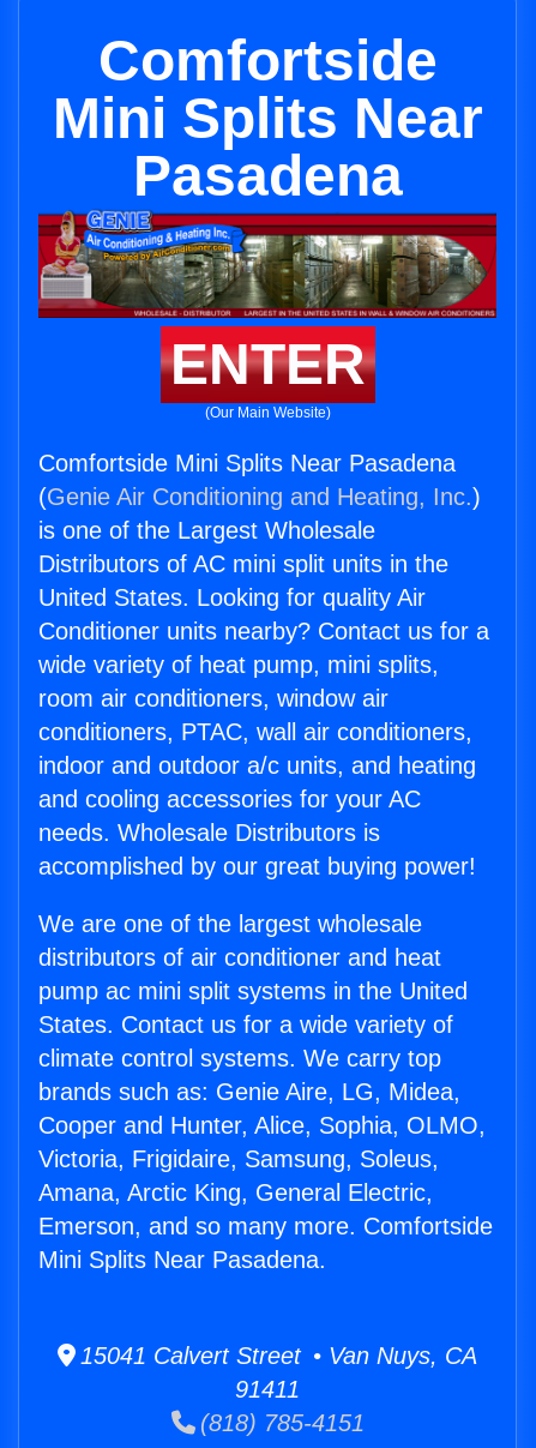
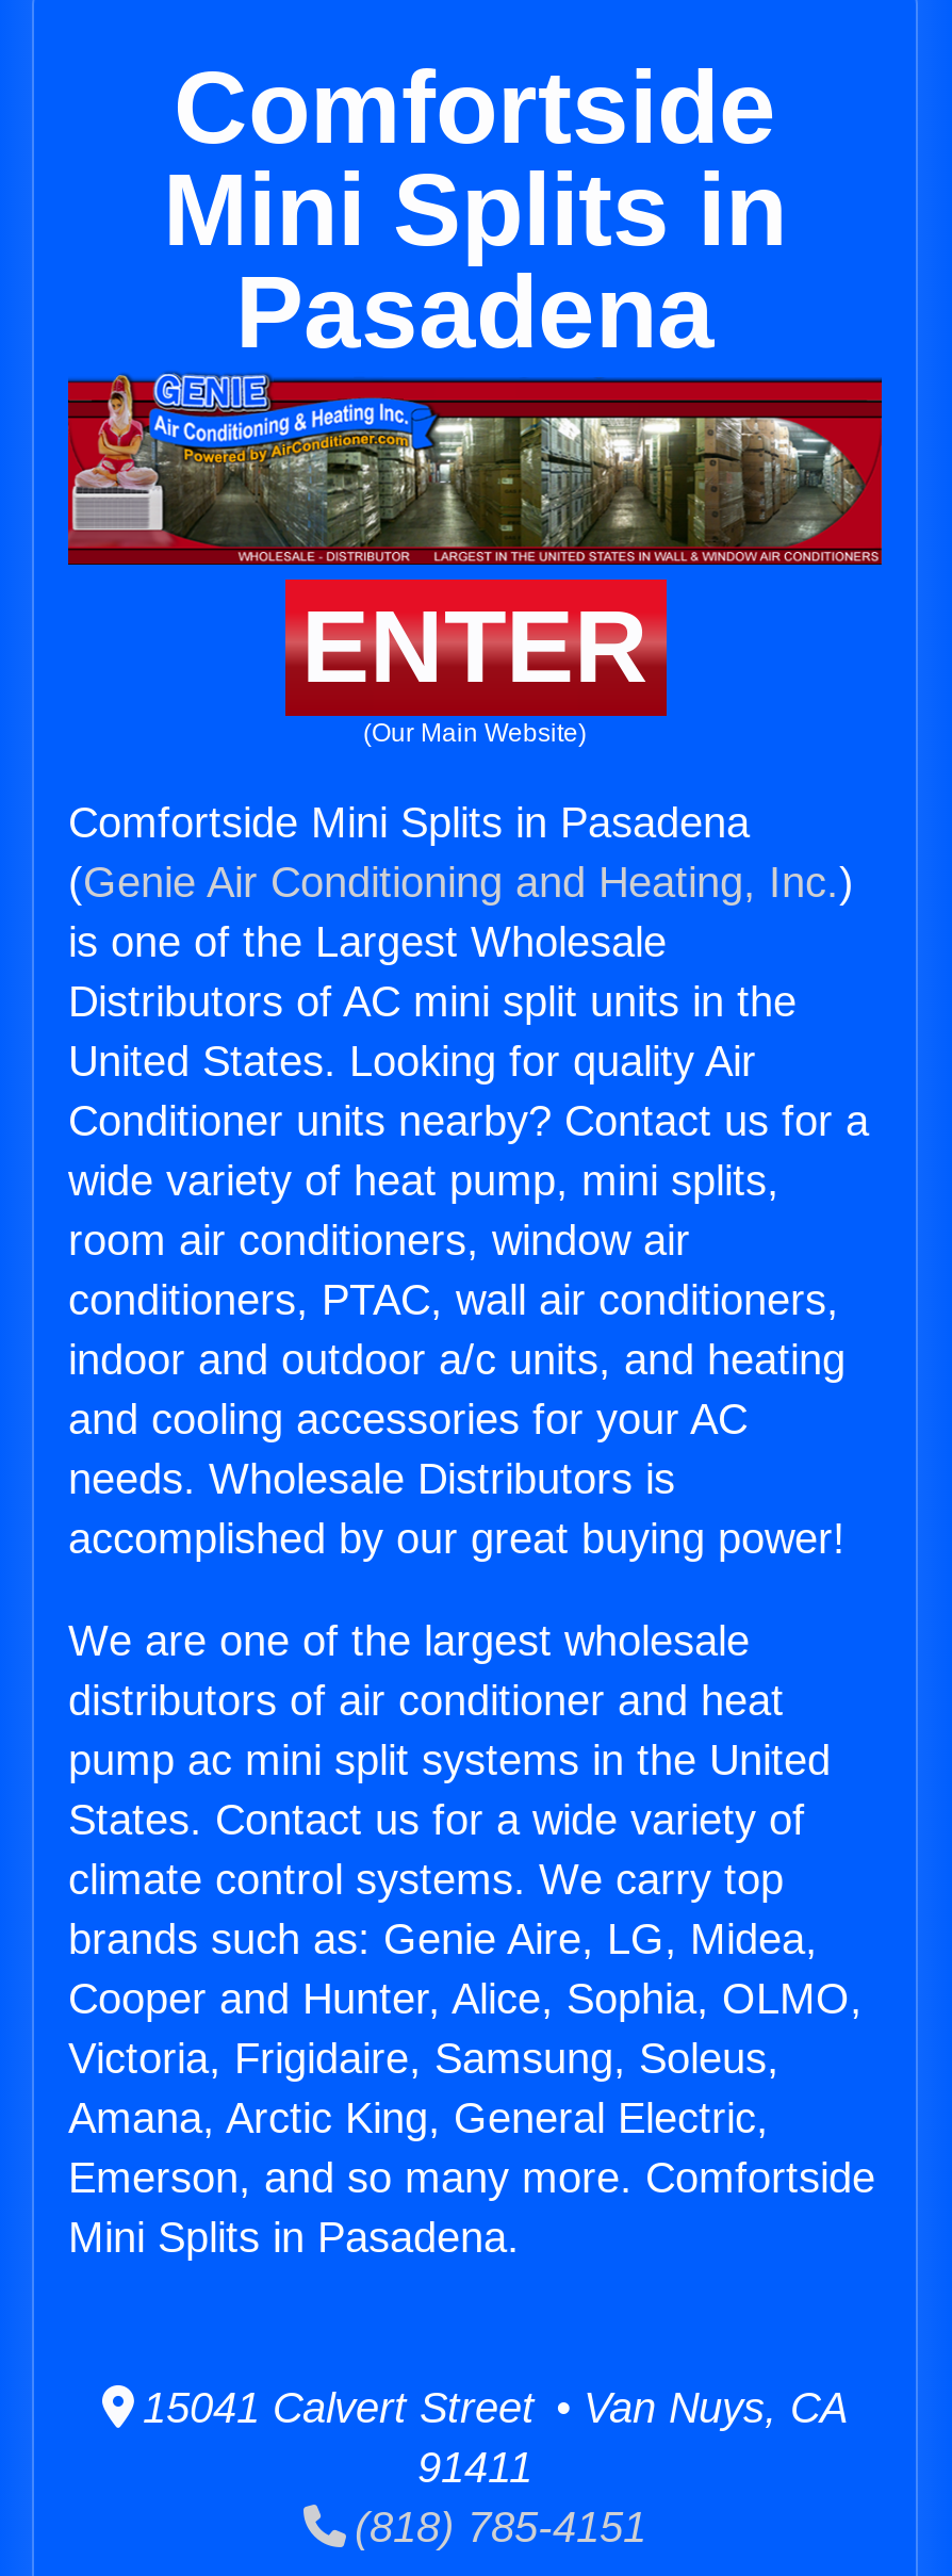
[52,86,483,150] Mini Splits Near -> [163,153,787,266] Mini Splits in
[38,450,456,476] Comfortside Mini Splits Near Pasadena -> [68,799,750,846] Comfortside Mini Splits in Pasadena
[38,1247,326,1273] Mini Splits Near Pasadena. -> [68,2214,520,2261] Mini Splits in Pasadena.

